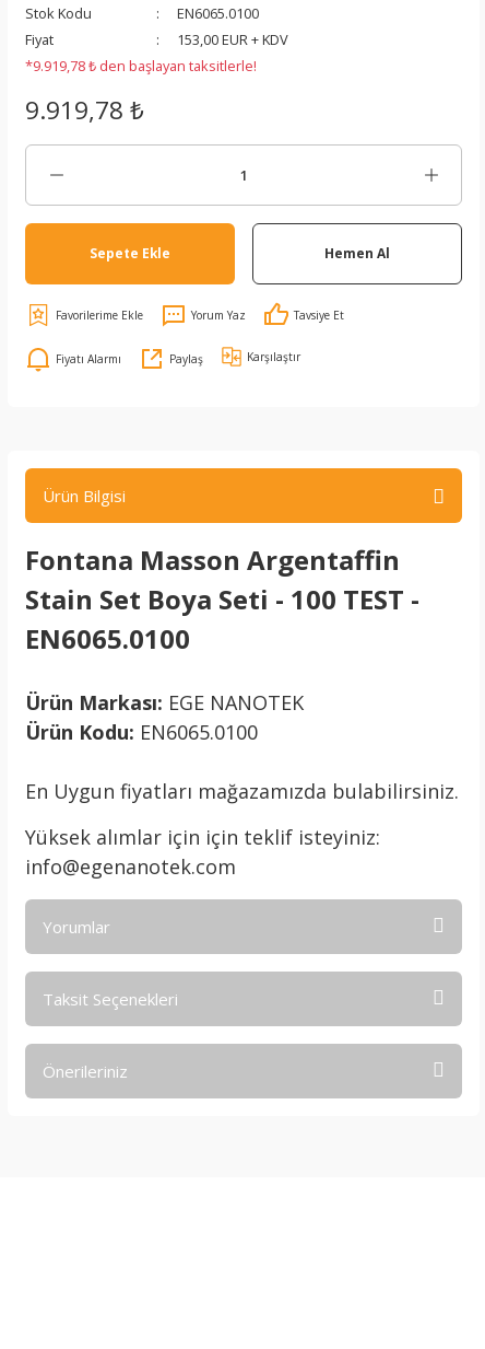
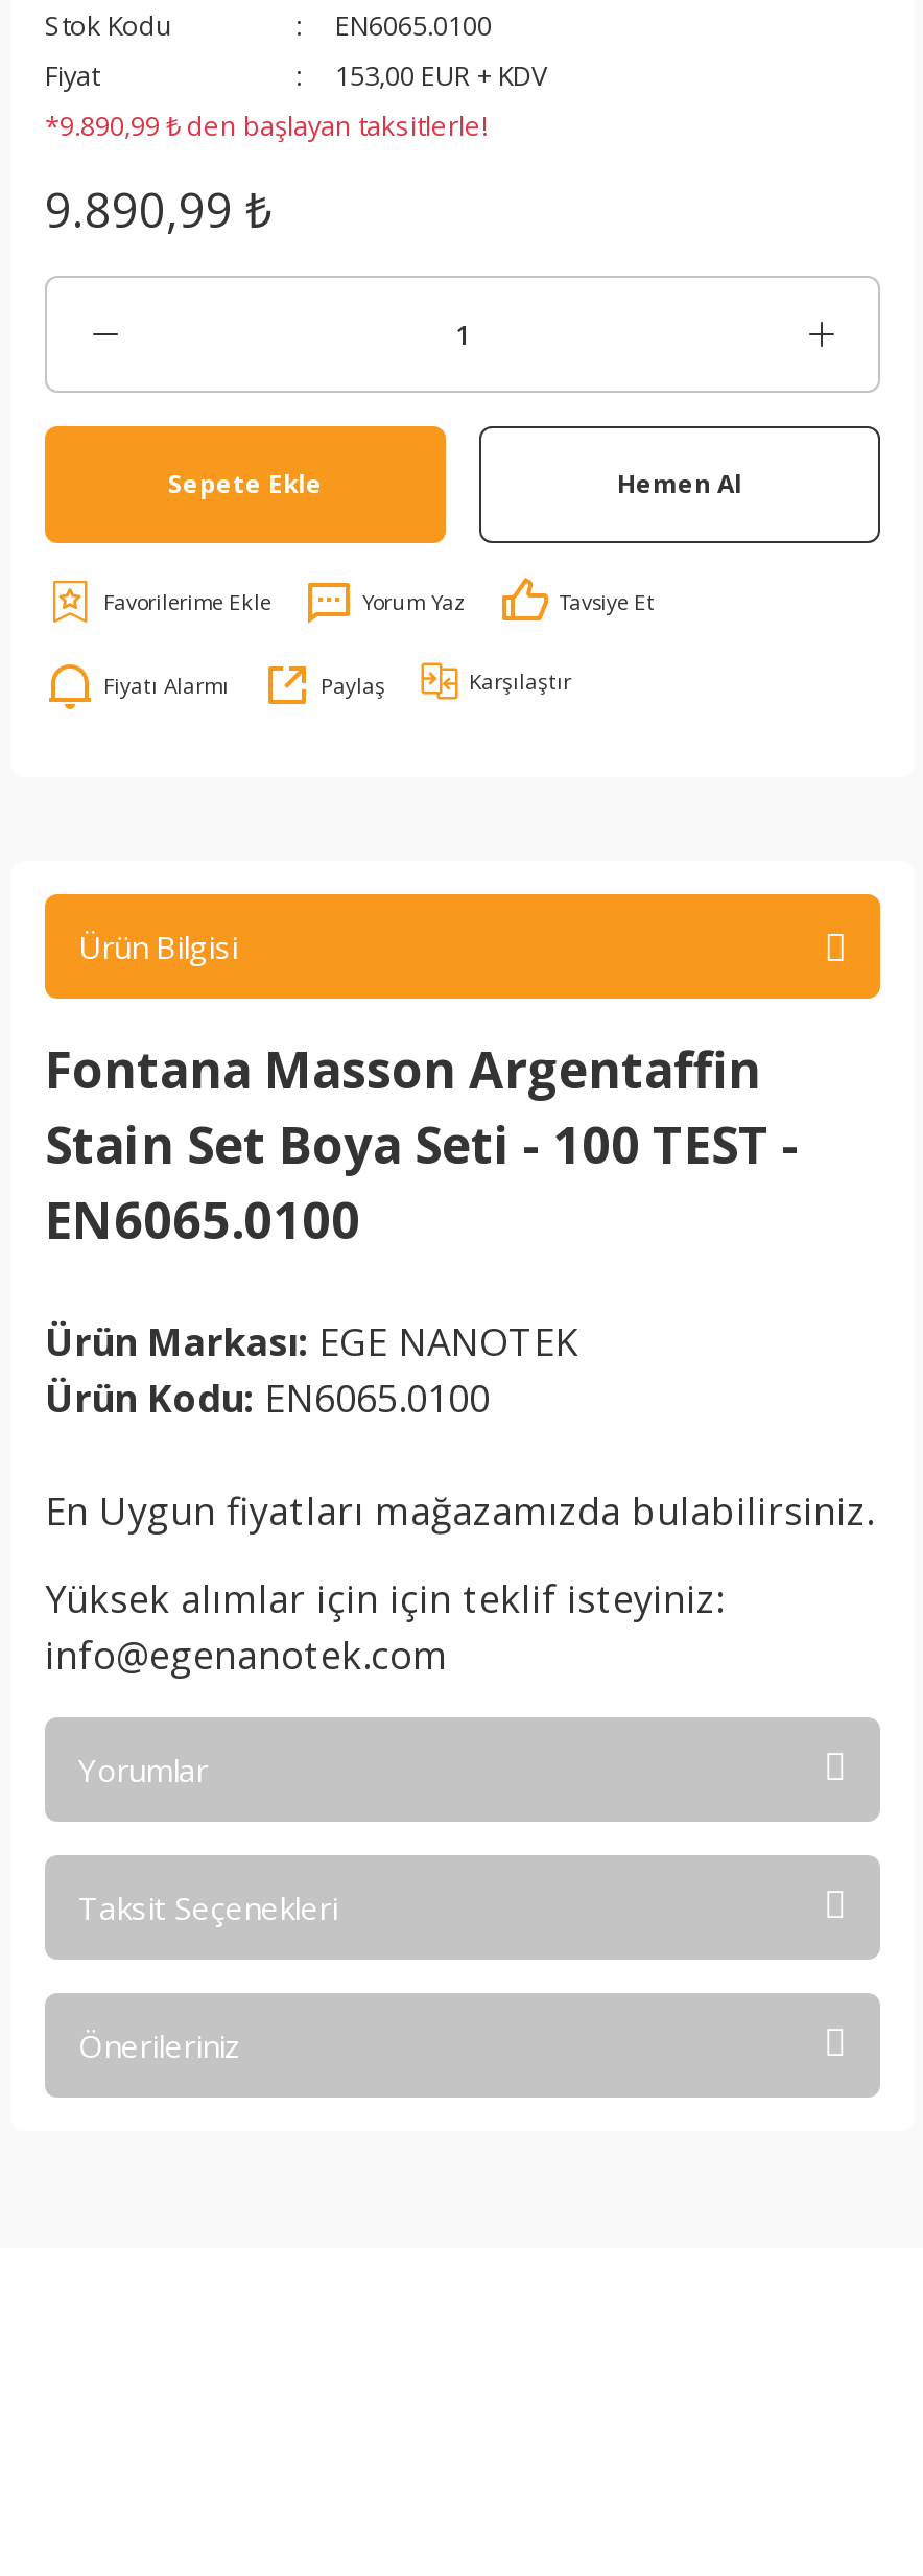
[25,56,257,75] *9.919,78 ₺ den başlayan taksitlerle! -> [45,107,488,144] *9.890,99 ₺ den başlayan taksitlerle!
[25,93,144,127] 9.919,78 ₺ -> [45,178,273,242] 9.890,99 ₺

